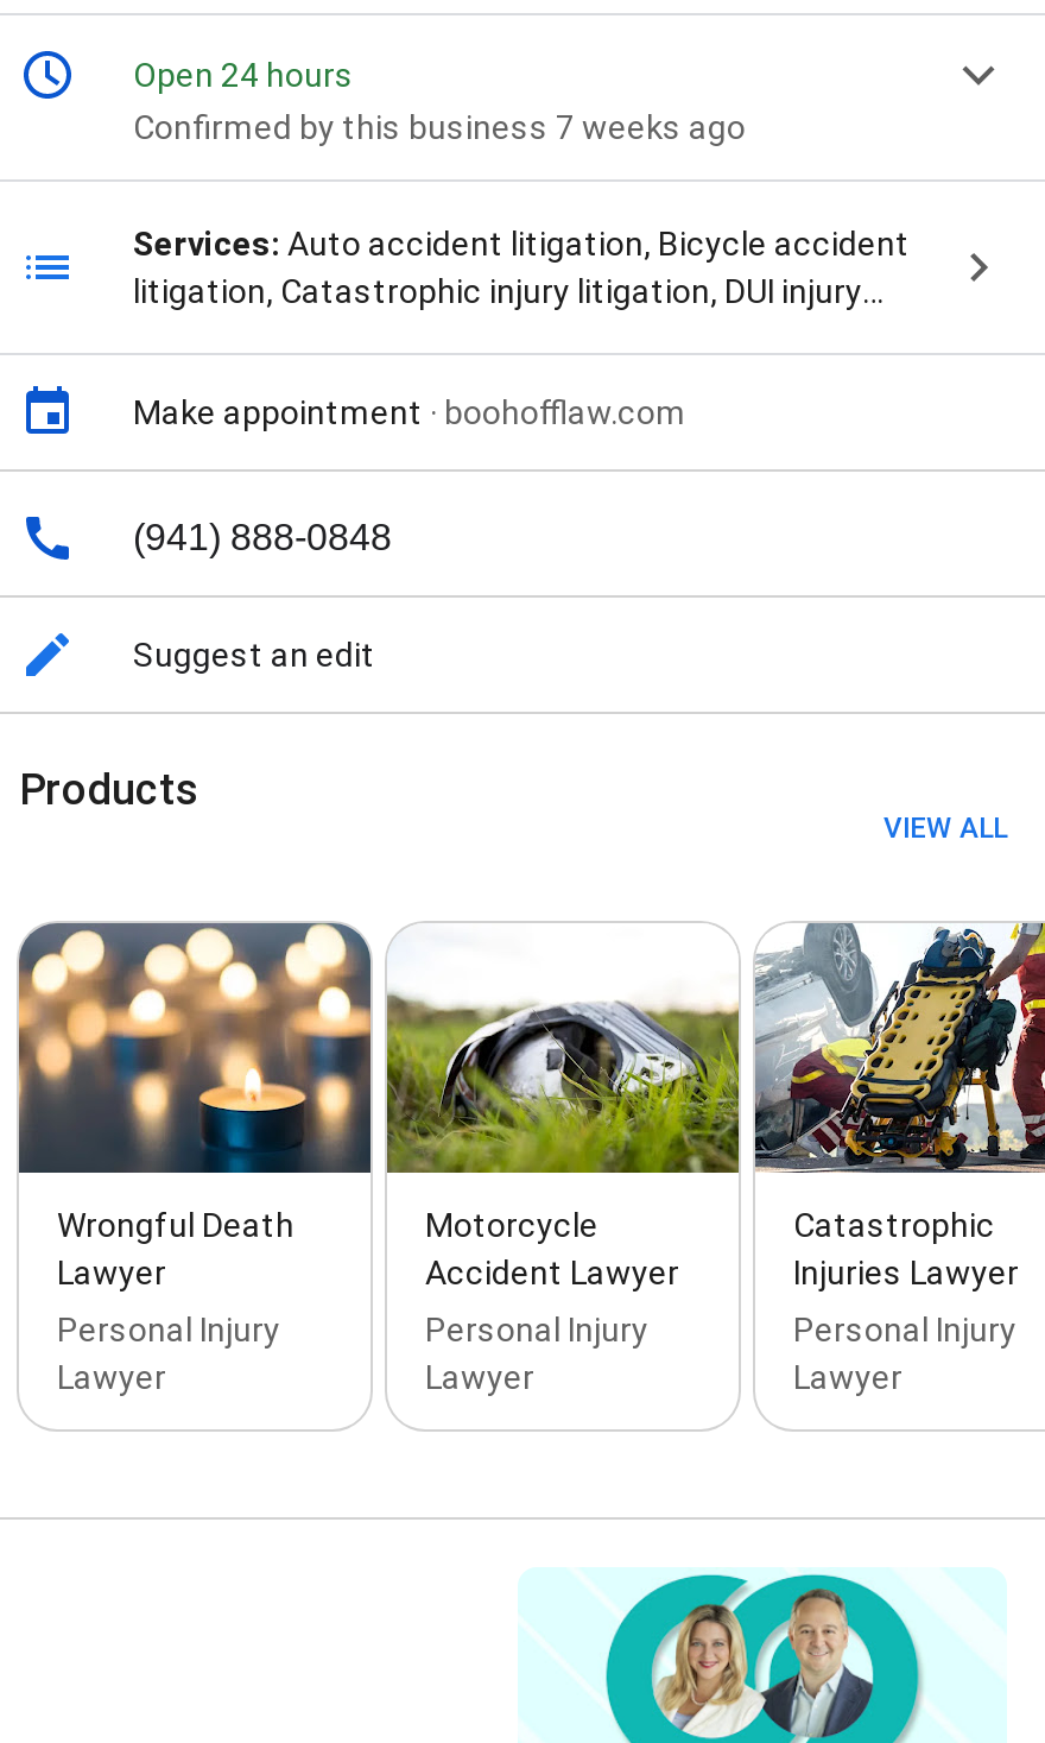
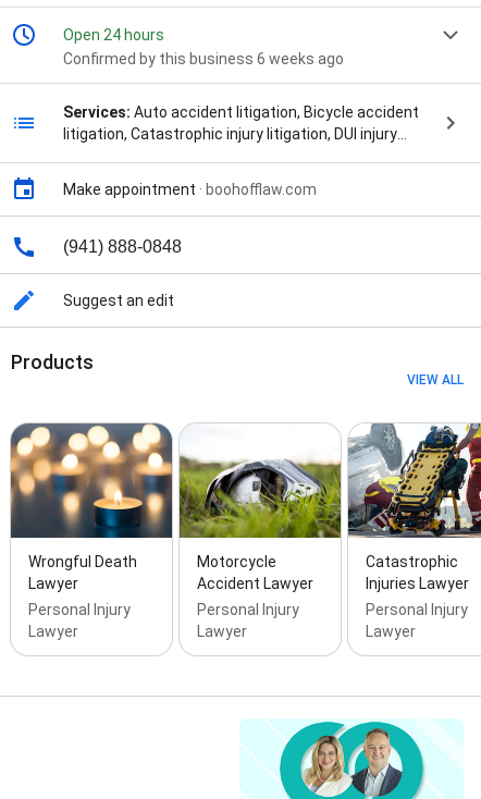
[133,109,746,147] Confirmed by this business 7 weeks ago -> [63,50,344,68] Confirmed by this business 6 weeks ago

